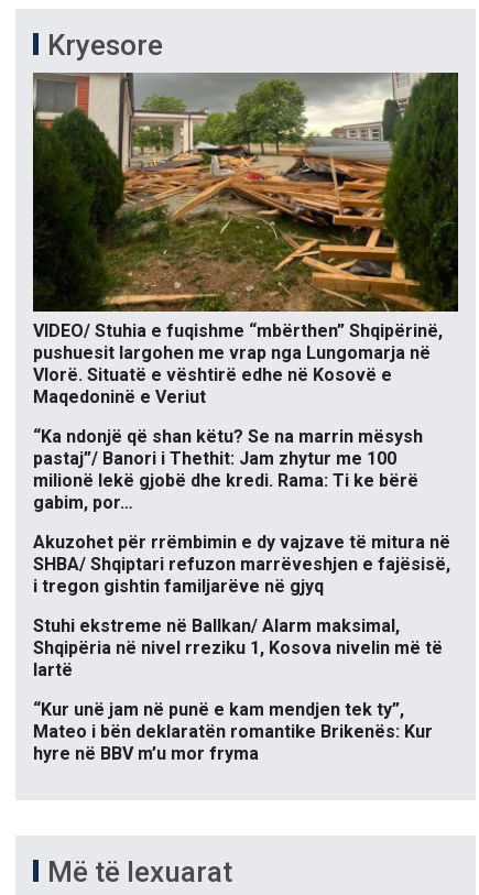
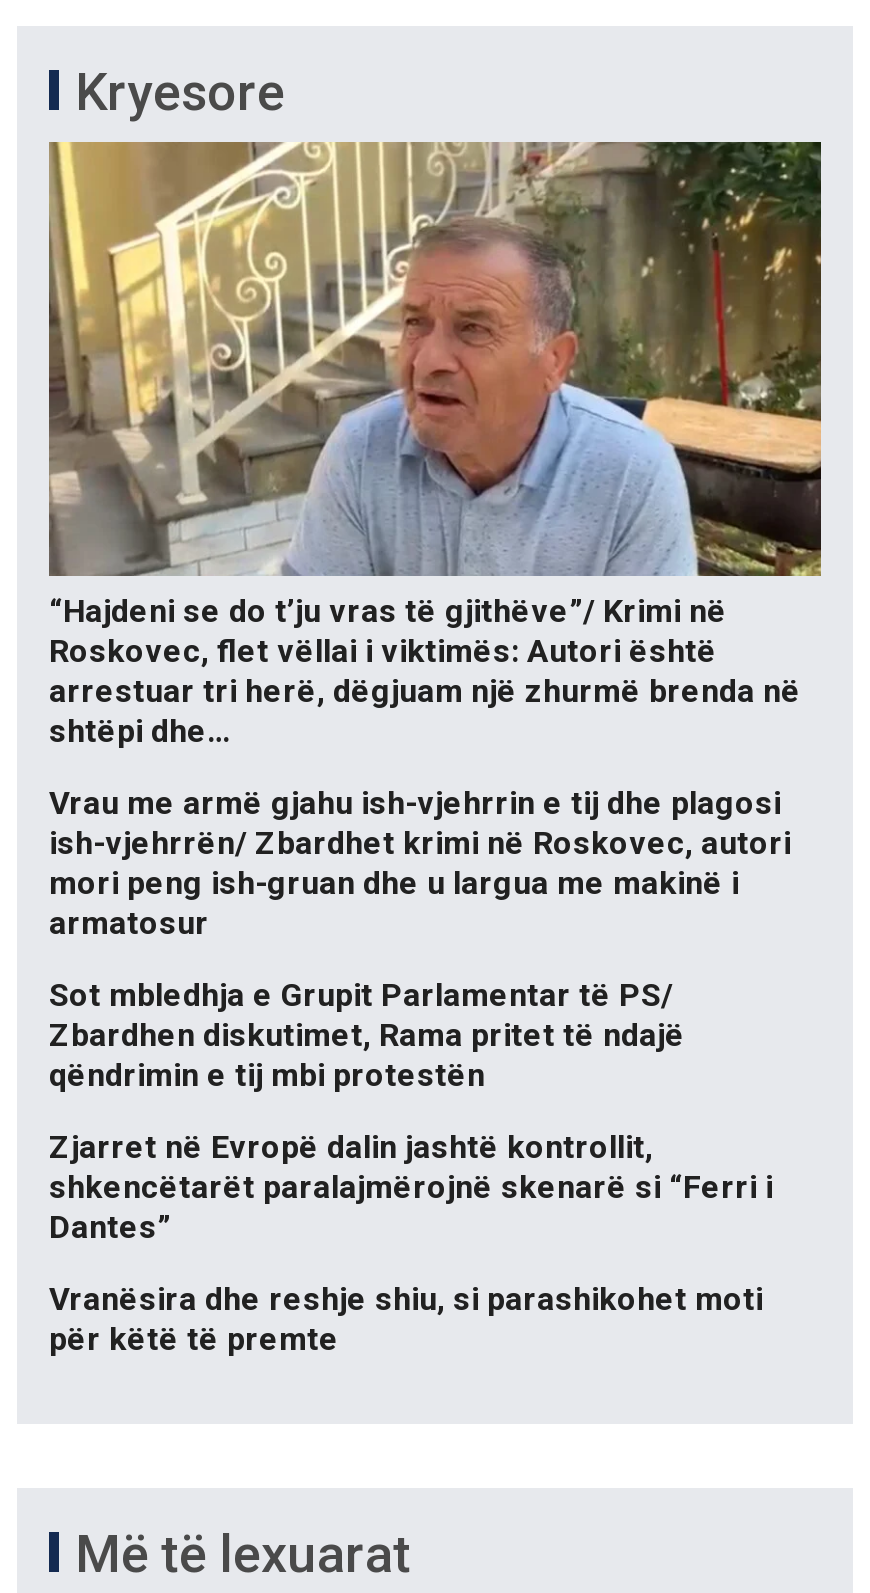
[33,72,458,408] [image] | VIDEO/ Stuhia e fuqishme “mbërthen” Shqipërinë, | pushuesit largohen me vrap nga Lungomarja në | Vlorë. Situatë e vështirë edhe në Kosovë e | Maqedoninë e Veriut -> [47,141,823,750] [image] | “Hajdeni se do t’ju vras të gjithëve”/ Krimi në | Roskovec, flet vëllai i viktimës: Autori është | arrestuar tri herë, dëgjuam një zhurmë brenda në | shtëpi dhe…
[33,427,423,514] “Ka ndonjë që shan këtu? Se na marrin mësysh | pastaj”/ Banori i Thethit: Jam zhytur me 100 | milionë lekë gjobë dhe kredi. Rama: Ti ke bërë | gabim, por… -> [49,784,791,942] Vrau me armë gjahu ish-vjehrrin e tij dhe plagosi | ish-vjehrrën/ Zbardhet krimi në Roskovec, autori | mori peng ish-gruan dhe u largua me makinë i | armatosur
[33,532,450,597] Akuzohet për rrëmbimin e dy vajzave të mitura në | SHBA/ Shqiptari refuzon marrëveshjen e fajësisë, | i tregon gishtin familjarëve në gjyq -> [49,976,685,1094] Sot mbledhja e Grupit Parlamentar të PS/ | Zbardhen diskutimet, Rama pritet të ndajë | qëndrimin e tij mbi protestën
[33,616,443,681] Stuhi ekstreme në Ballkan/ Alarm maksimal, | Shqipëria në nivel rreziku 1, Kosova nivelin më të | lartë -> [49,1128,773,1246] Zjarret në Evropë dalin jashtë kontrollit, | shkencëtarët paralajmërojnë skenarë si “Ferri i | Dantes”
[33,700,433,765] “Kur unë jam në punë e kam mendjen tek ty”, | Mateo i bën deklaratën romantike Brikenës: Kur | hyre në BBV m’u mor fryma -> [49,1280,763,1358] Vranësira dhe reshje shiu, si parashikohet moti | për këtë të premte

